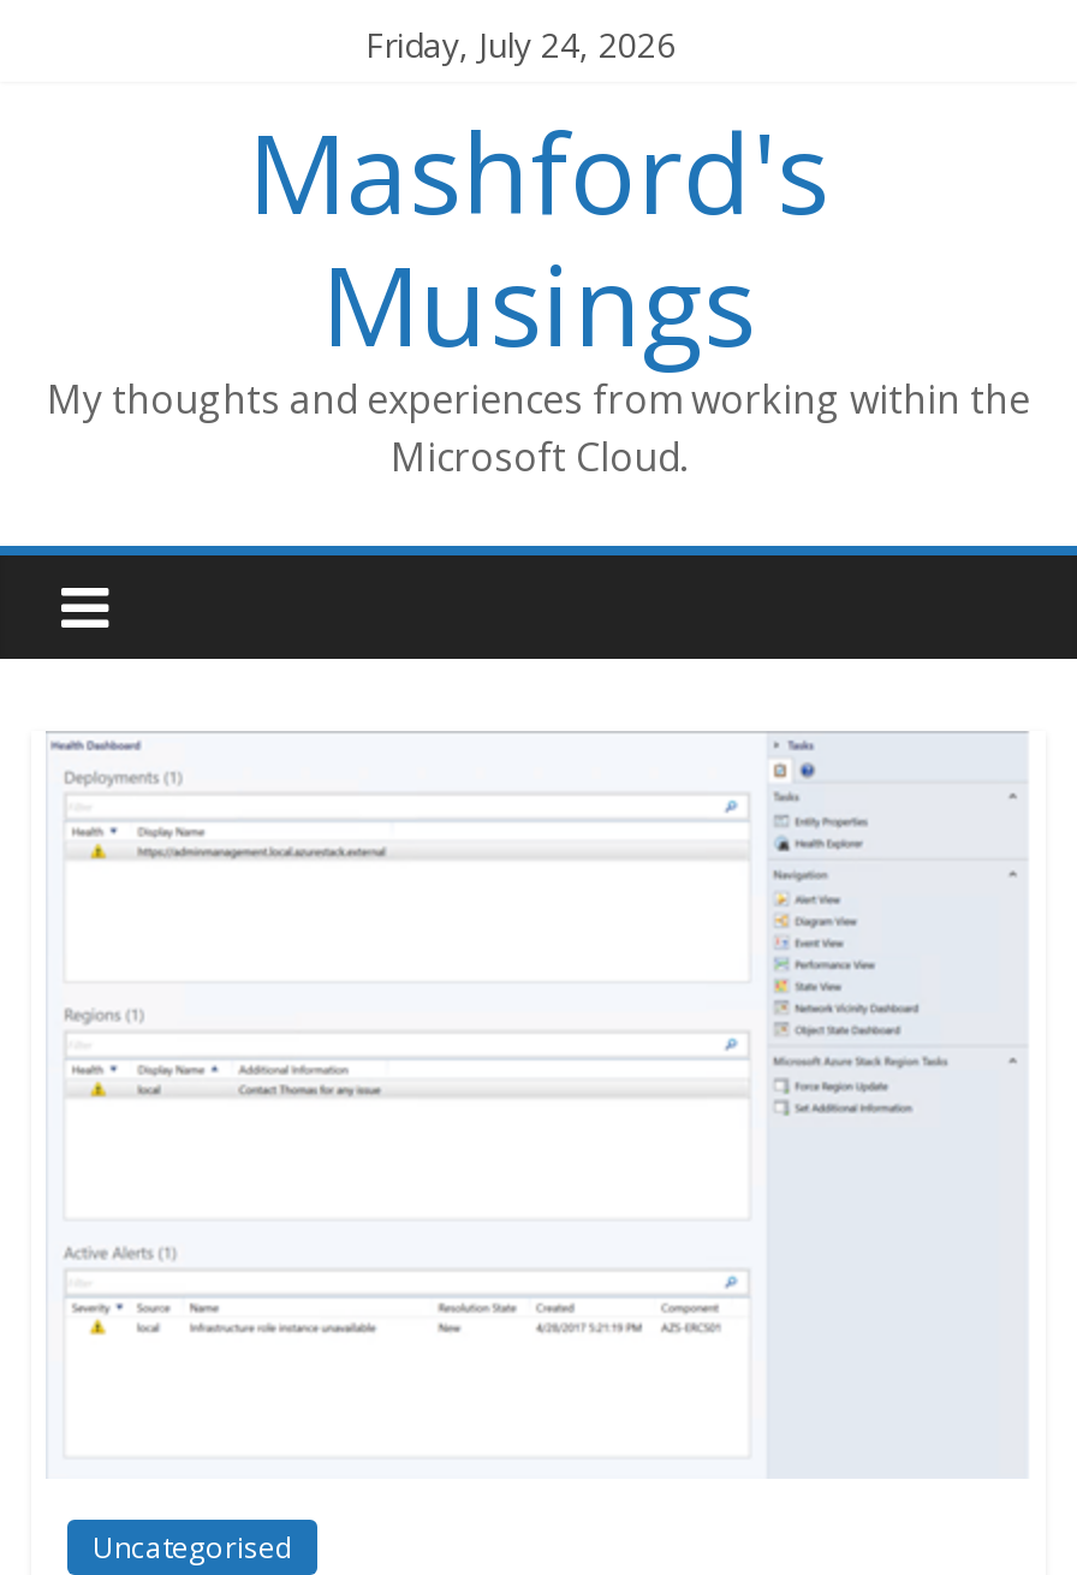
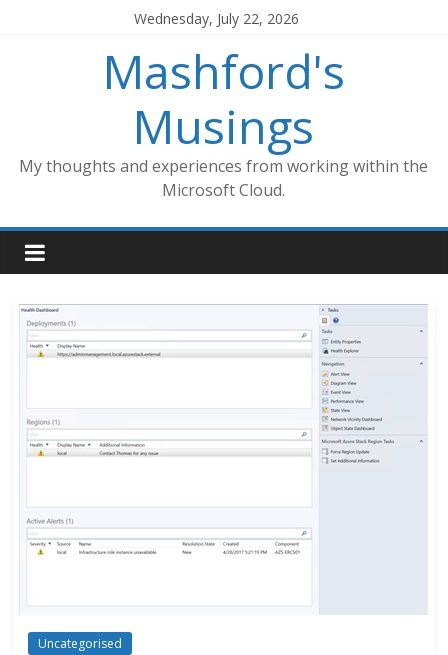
[365,22,676,67] Friday, July 24, 2026 -> [134,9,299,28] Wednesday, July 22, 2026

